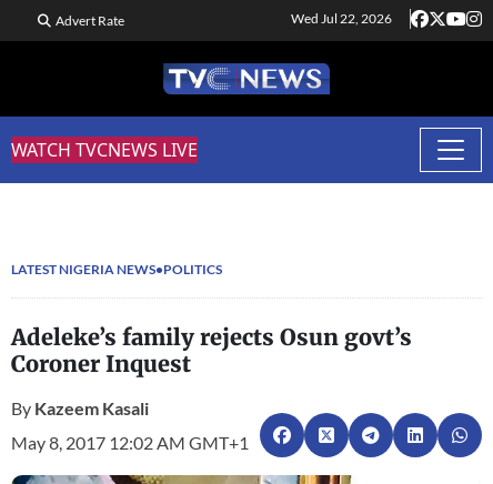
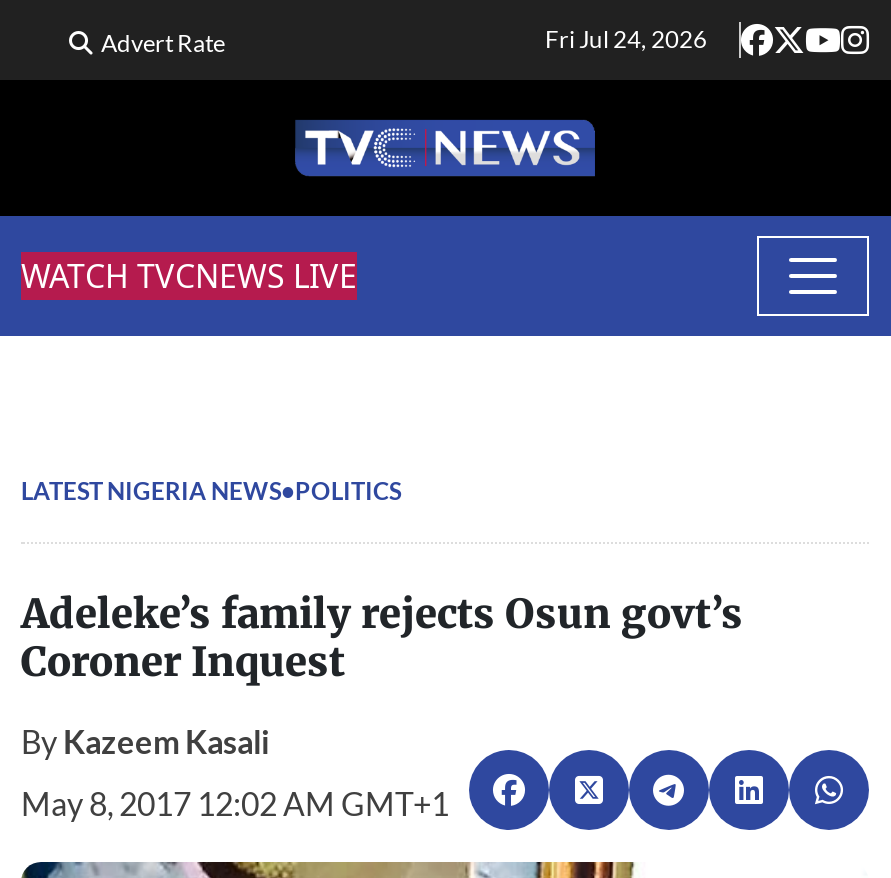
[291,10,392,27] Wed Jul 22, 2026 -> [545,24,707,54] Fri Jul 24, 2026

